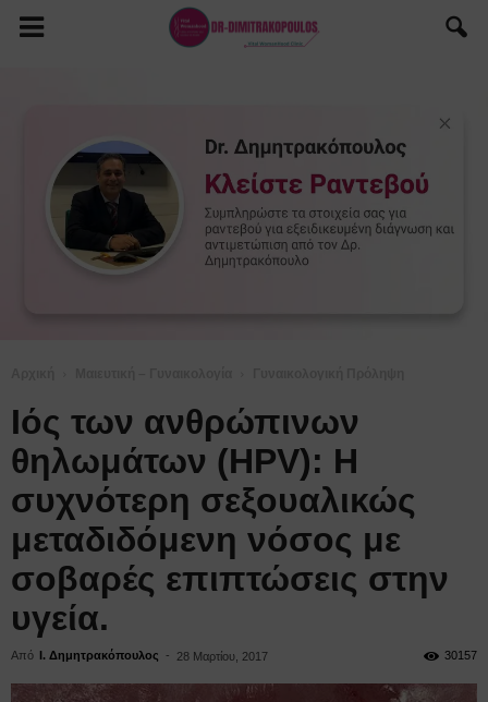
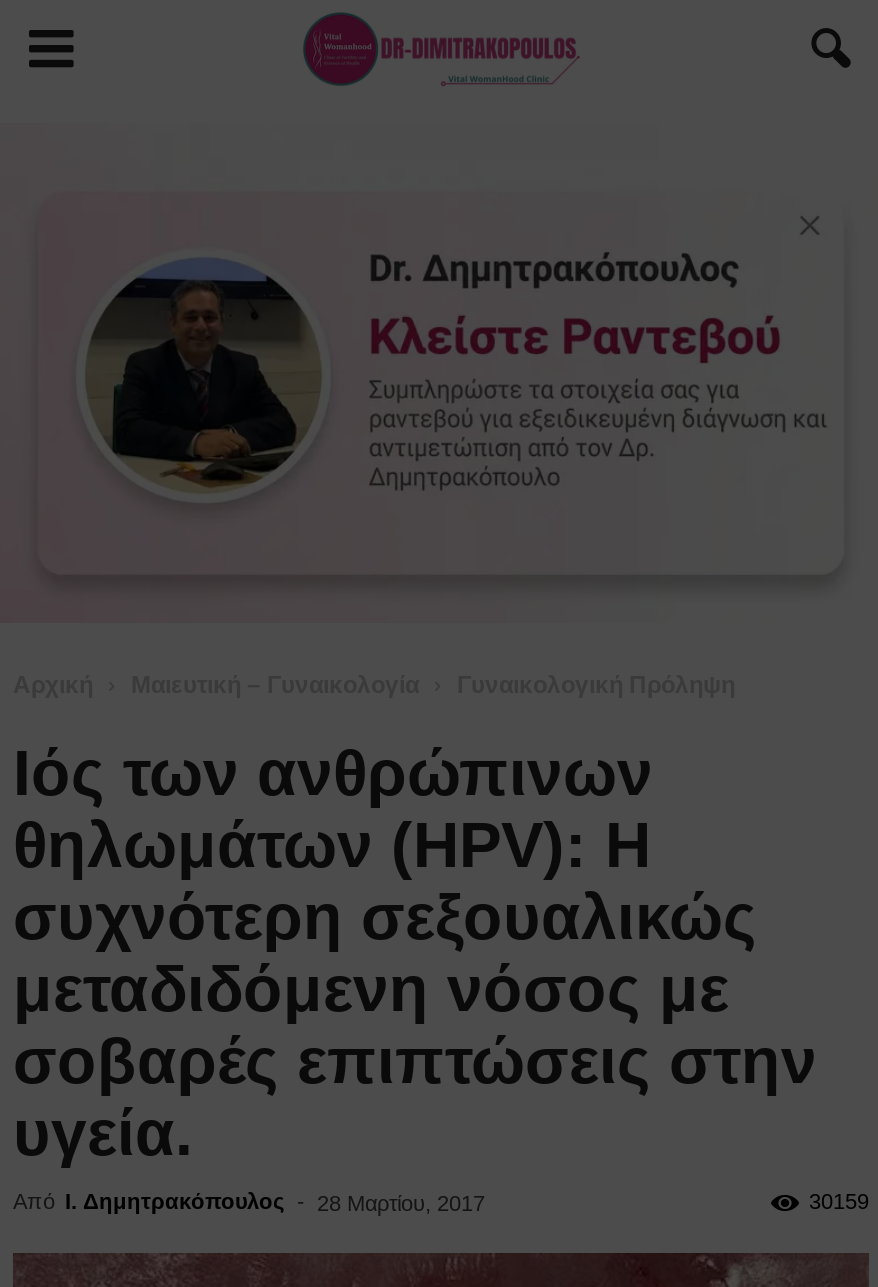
[444,649,477,662] 30157 -> [809,1189,869,1213] 30159

